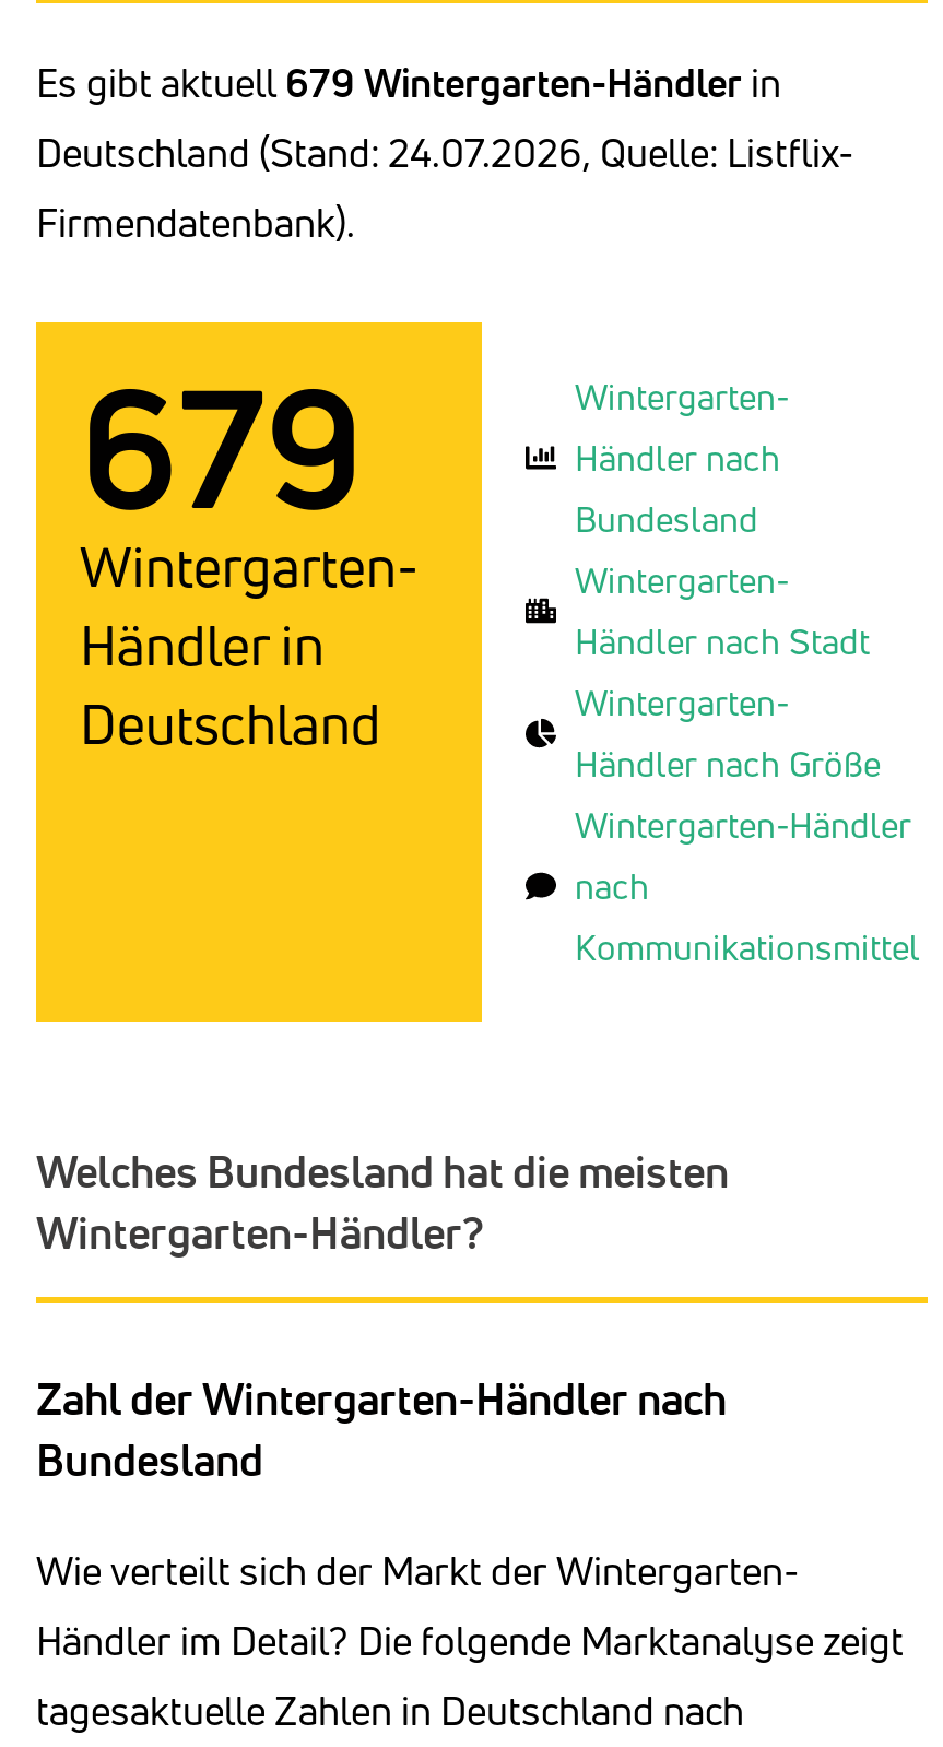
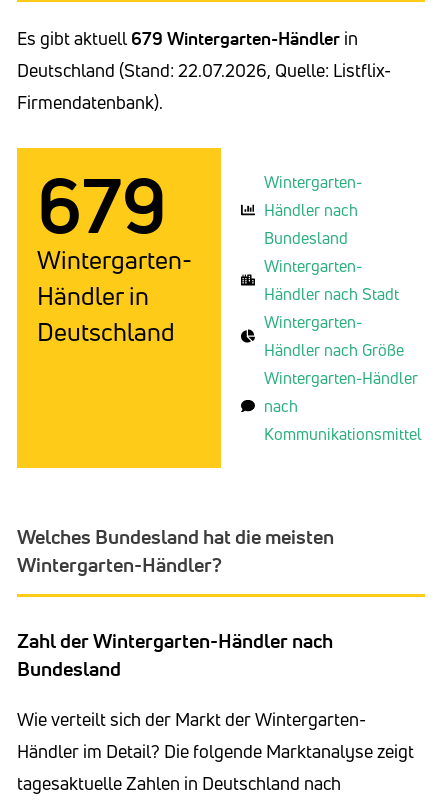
[36,126,853,179] Deutschland (Stand: 24.07.2026, Quelle: Listflix- -> [17,58,391,82] Deutschland (Stand: 22.07.2026, Quelle: Listflix-

